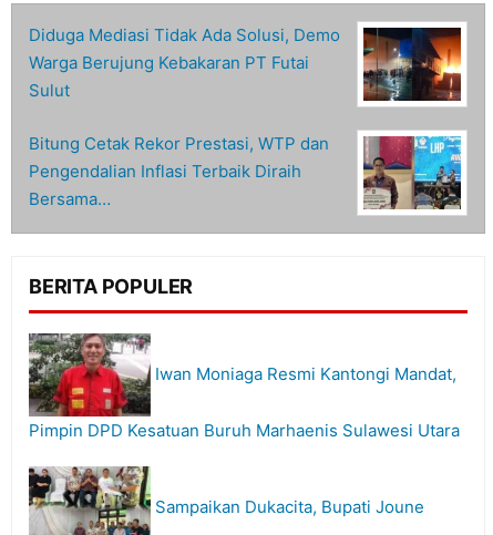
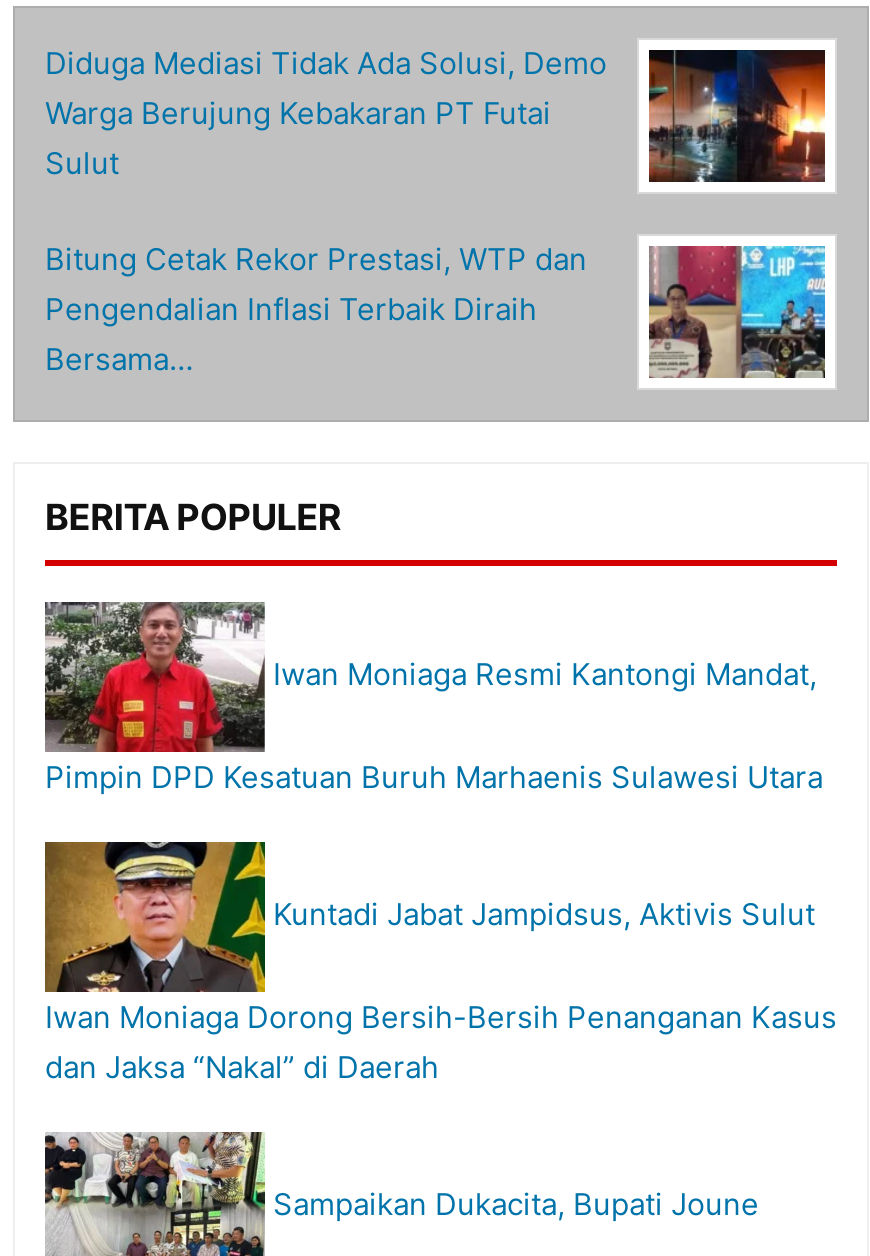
none -> [45,840,837,1086] [image] | Kuntadi Jabat Jampidsus, Aktivis Sulut | Iwan Moniaga Dorong Bersih-Bersih Penanganan Kasus | dan Jaksa “Nakal” di Daerah

